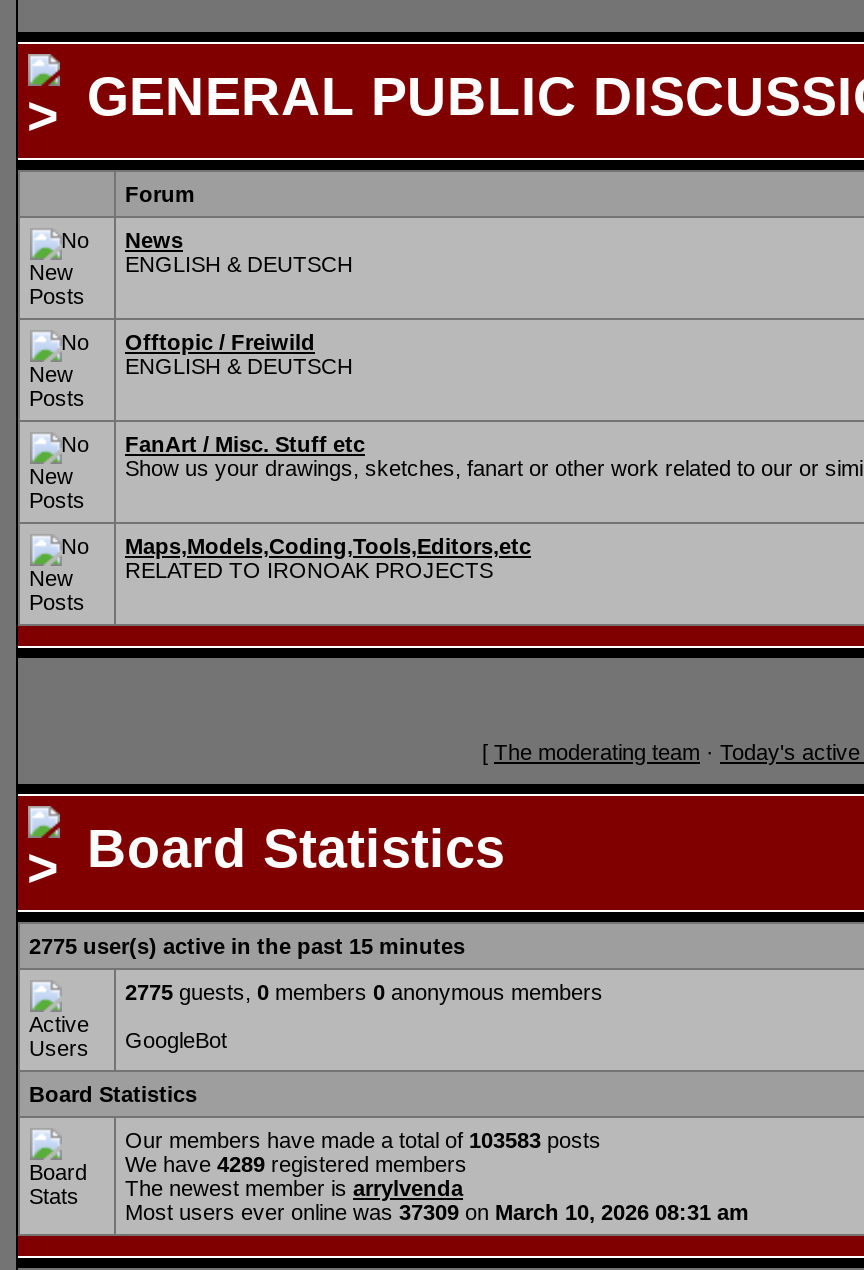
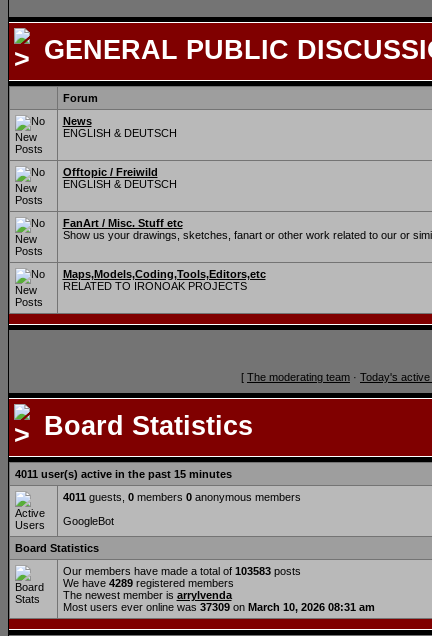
[29,934,465,958] 2775 user(s) active in the past 15 minutes -> [14,468,231,480] 4011 user(s) active in the past 15 minutes
[125,980,603,1004] 2775 guests, 0 members 0 anonymous members -> [62,491,300,503] 4011 guests, 0 members 0 anonymous members

